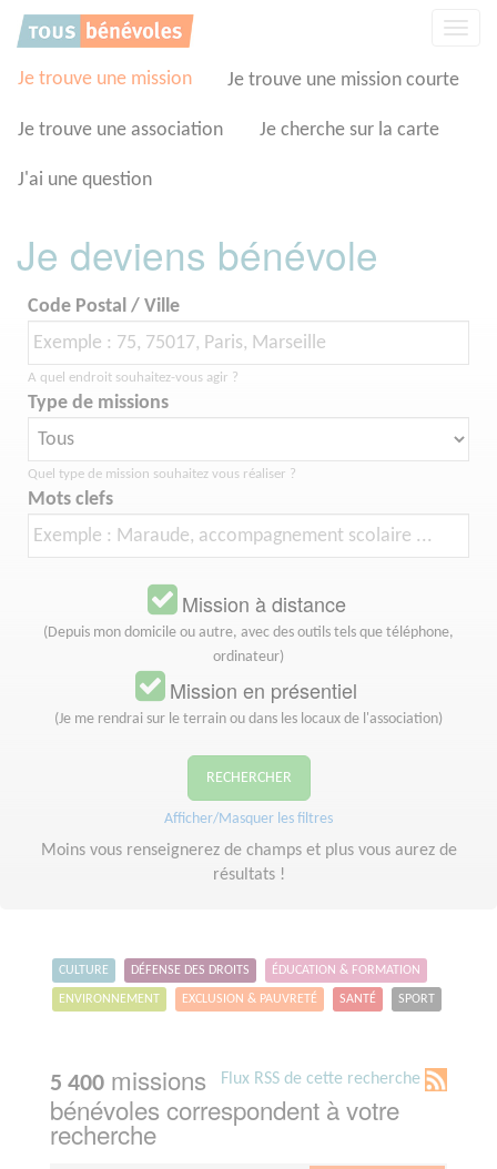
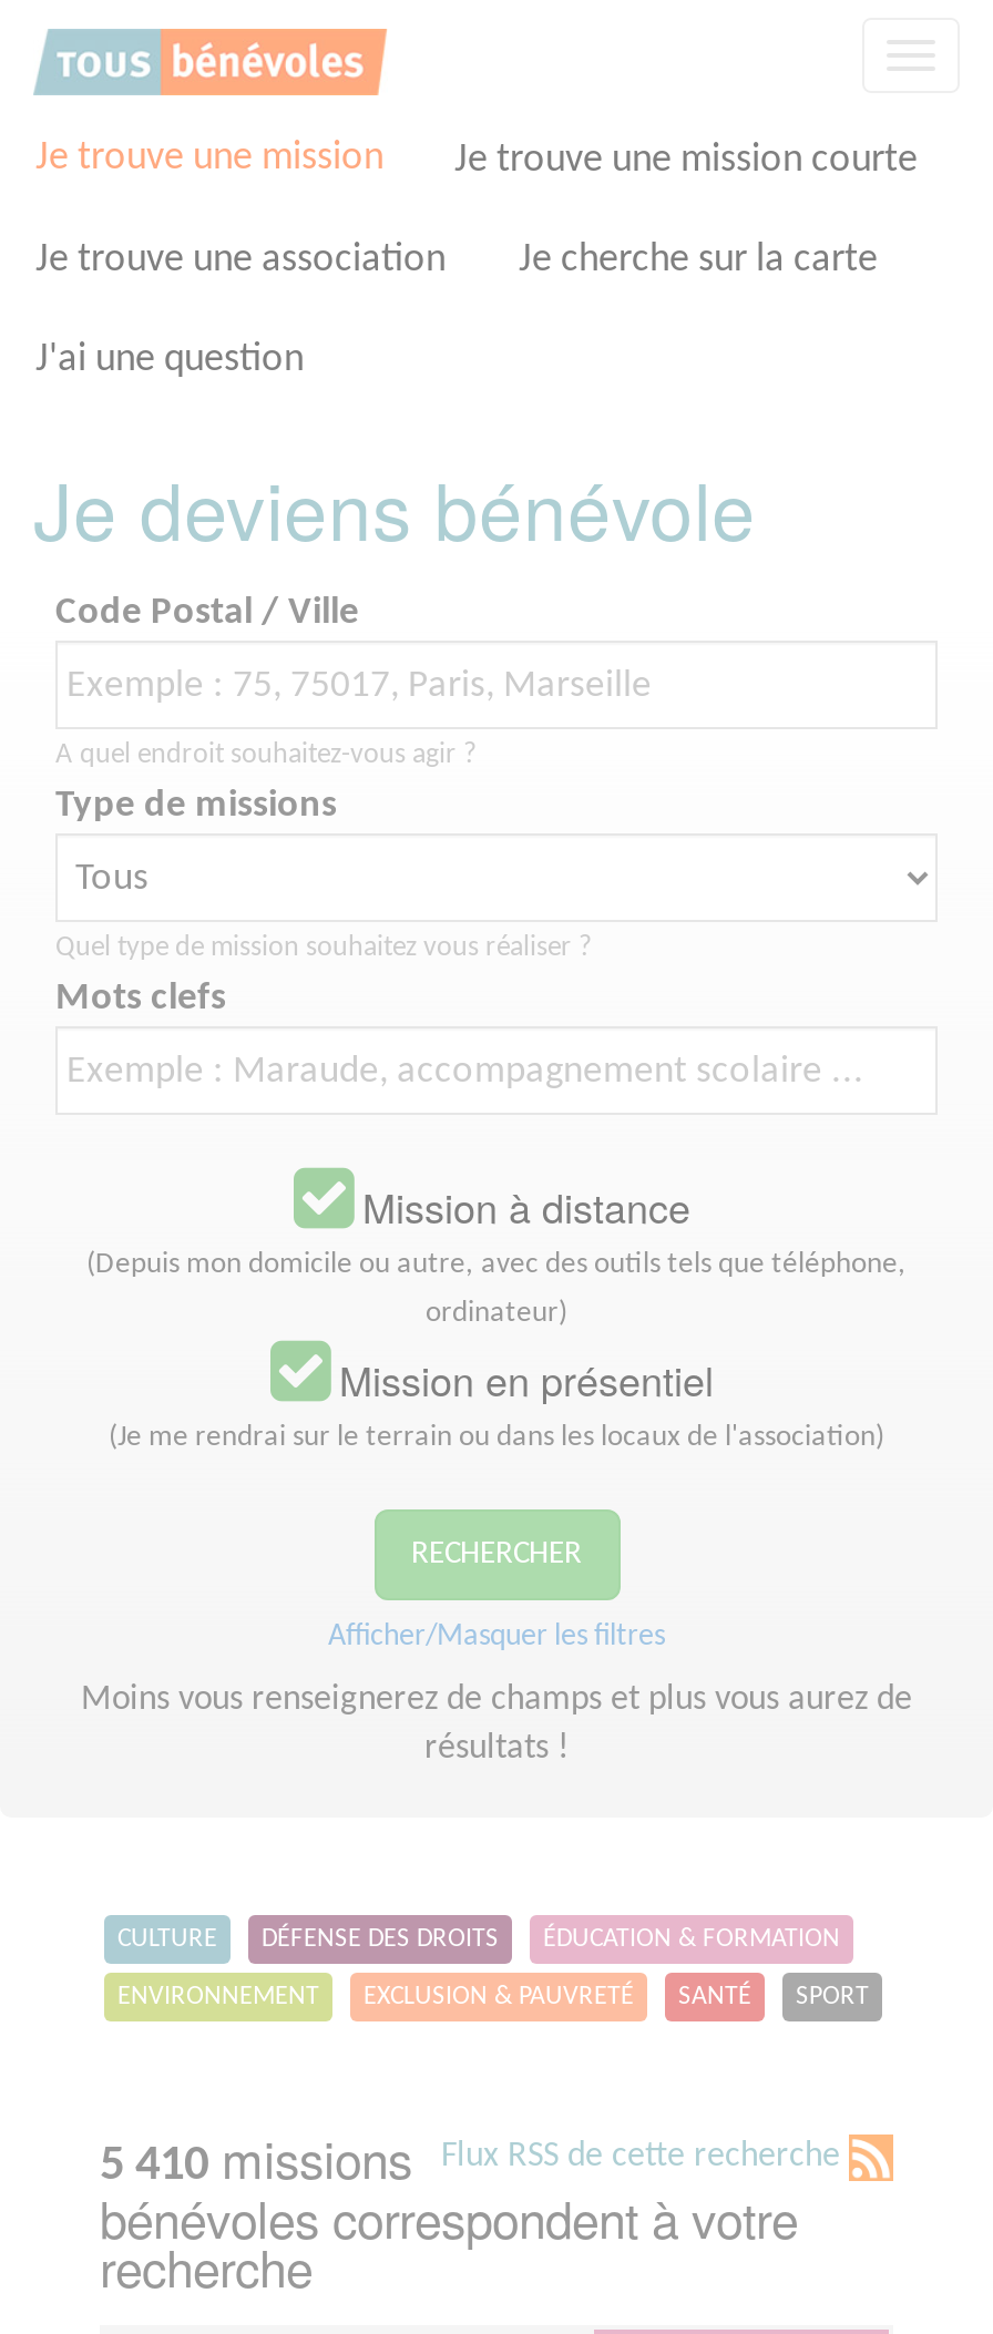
[50,1062,425,1097] 5 400 missions Flux RSS de cette recherche -> [100,2121,849,2192] 5 410 missions Flux RSS de cette recherche

